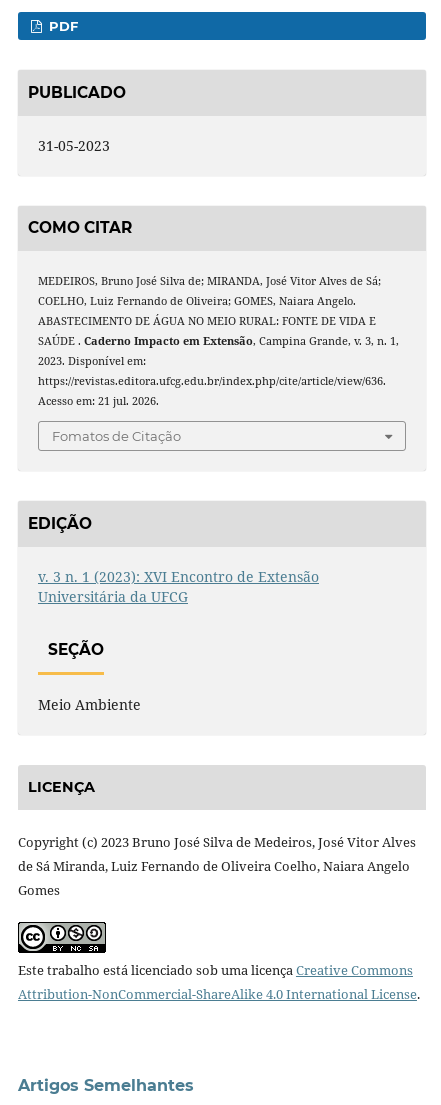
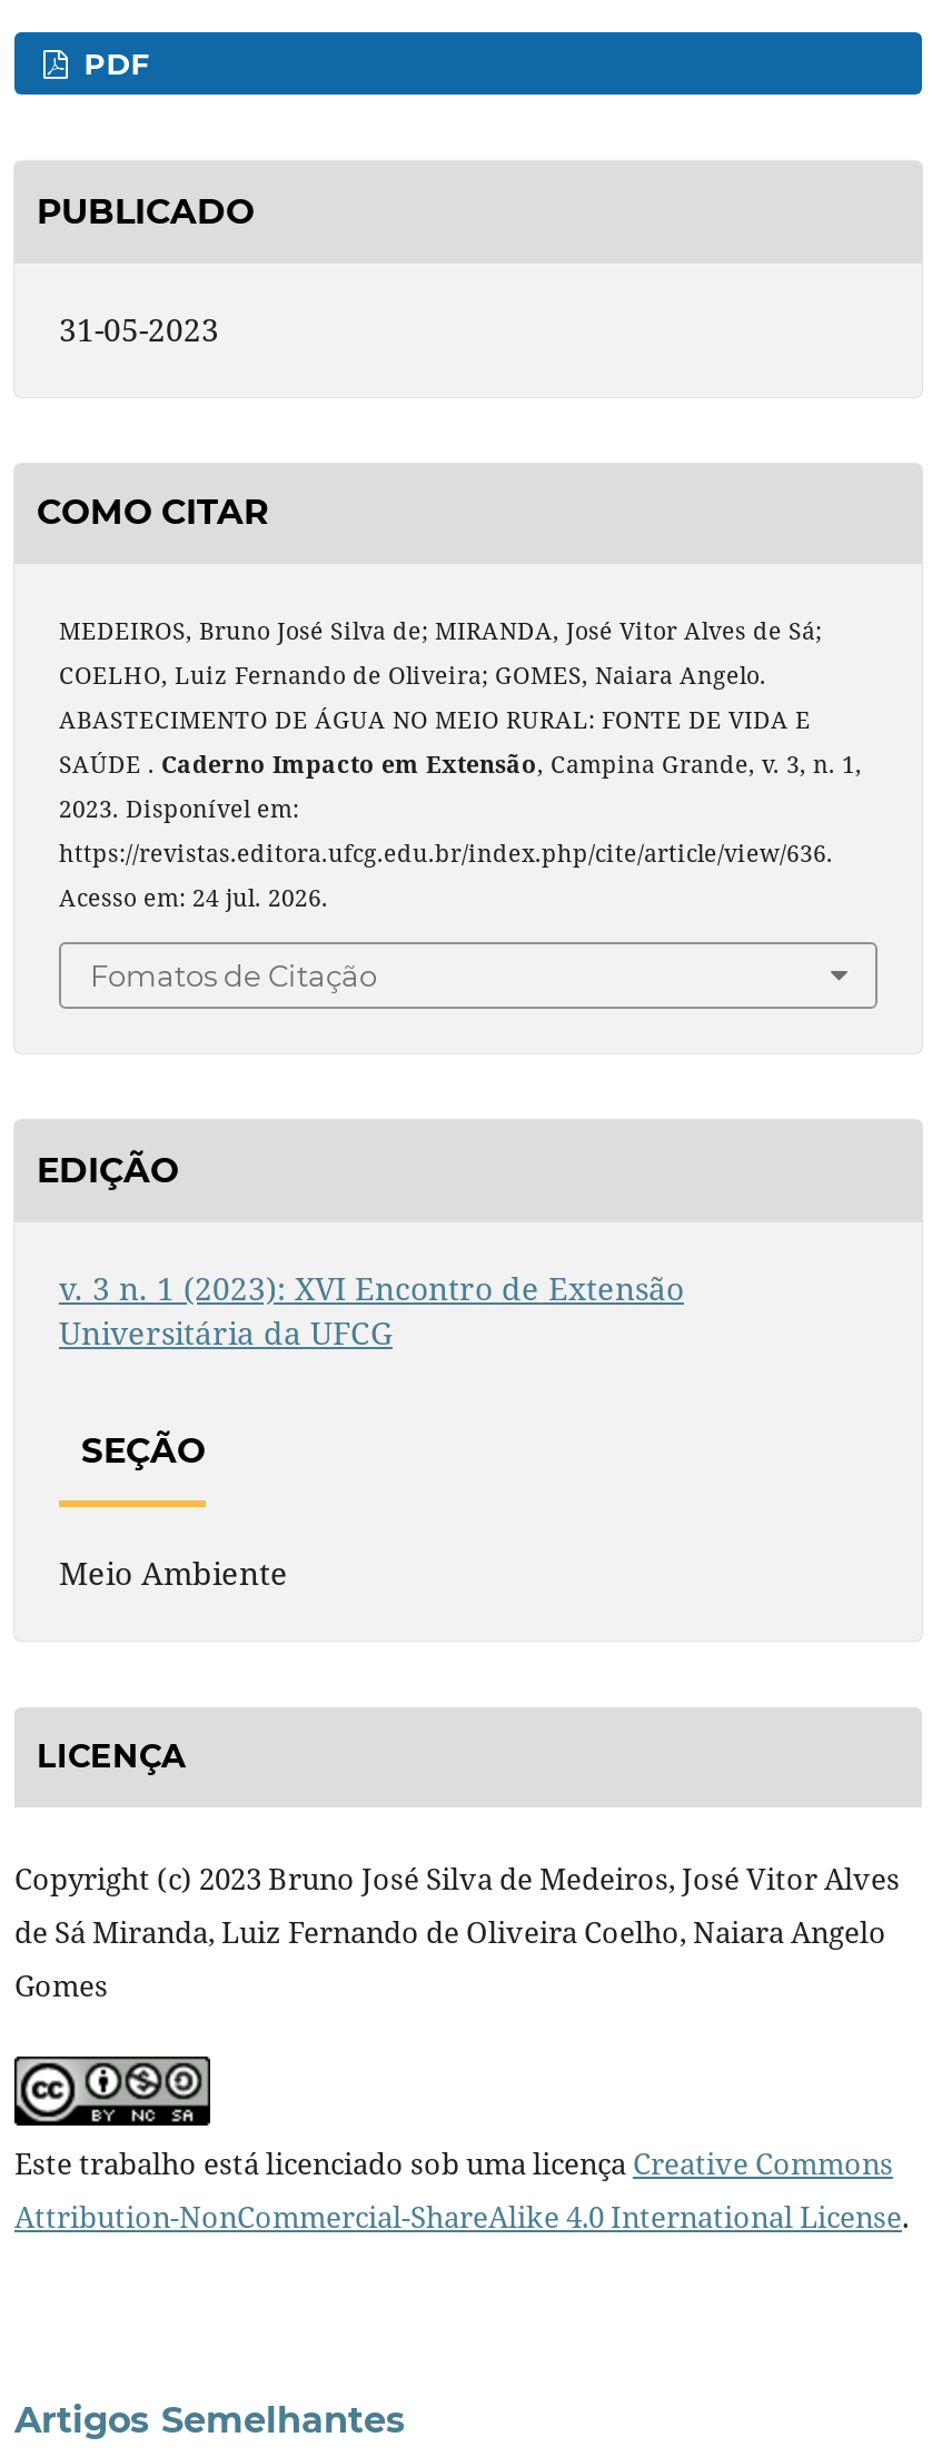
[38,394,159,408] Acesso em: 21 jul. 2026. -> [59,882,328,913] Acesso em: 24 jul. 2026.

